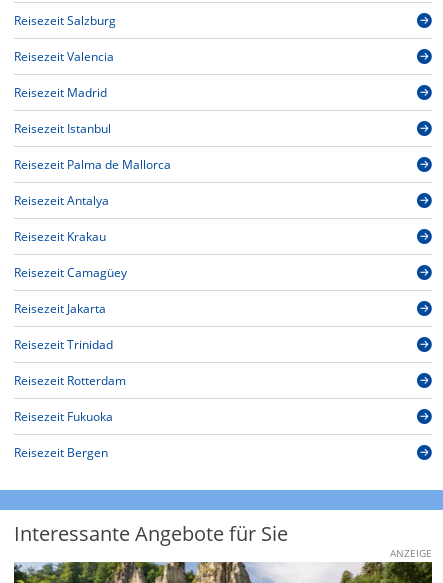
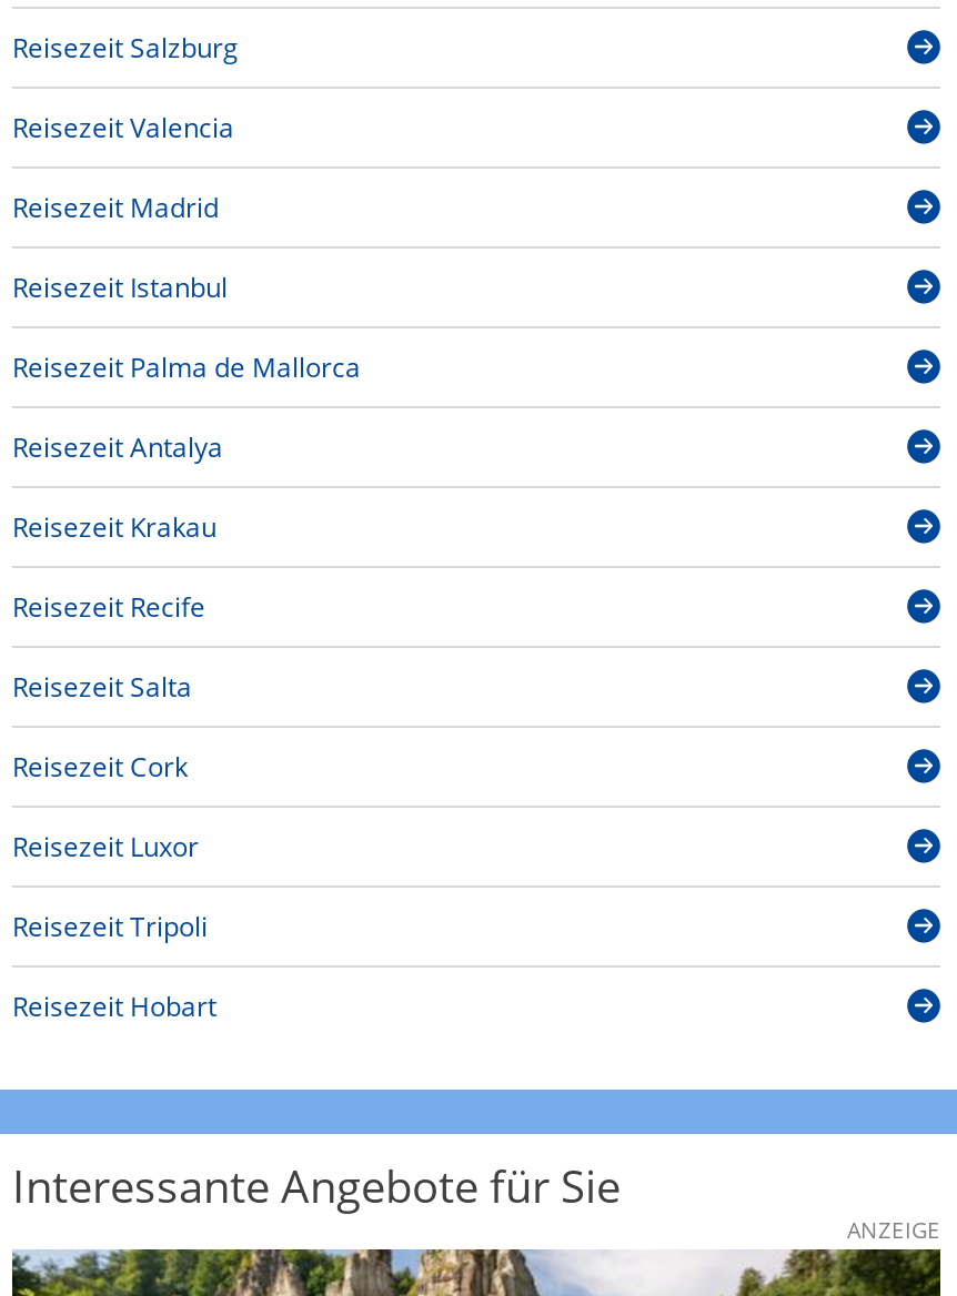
[14,264,127,281] Reisezeit Camagüey -> [12,589,205,626] Reisezeit Recife
[14,300,106,317] Reisezeit Jakarta -> [12,668,192,706] Reisezeit Salta
[14,336,113,353] Reisezeit Trinidad -> [12,748,188,786] Reisezeit Cork
[14,372,126,389] Reisezeit Rotterdam -> [12,828,199,866] Reisezeit Luxor
[14,408,113,425] Reisezeit Fukuoka -> [12,908,208,946] Reisezeit Tripoli
[14,444,108,461] Reisezeit Bergen -> [12,988,216,1026] Reisezeit Hobart

